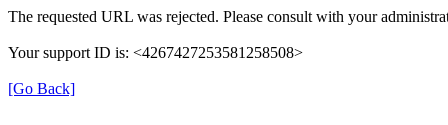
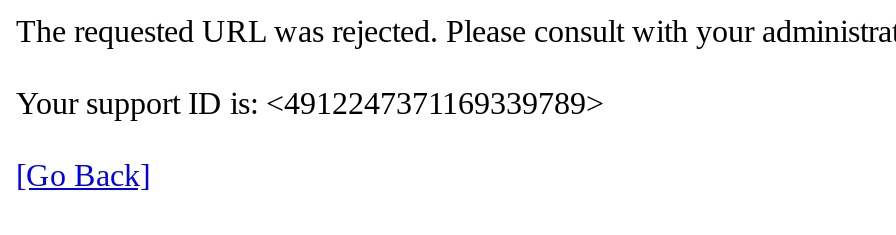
[8,44,303,61] Your support ID is: <4267427253581258508> -> [16,86,604,120] Your support ID is: <4912247371169339789>

